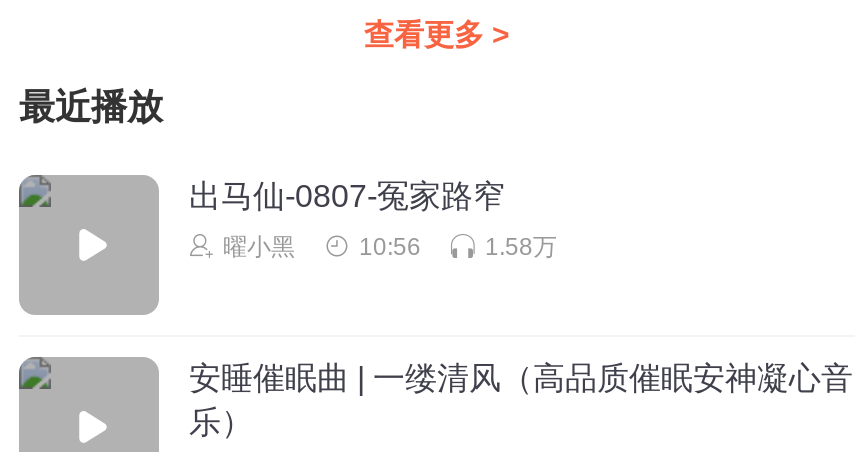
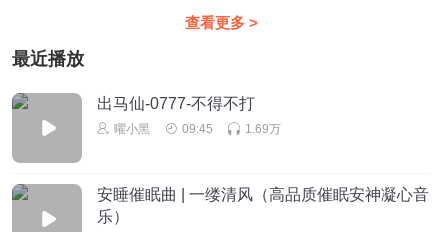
[189,179,505,213] 出马仙-0807-冤家路窄 -> [97,95,255,112] 出马仙-0777-不得不打
[359,233,421,261] 10:56 -> [182,122,213,136] 09:45
[485,233,557,261] 1.58万 -> [245,122,281,136] 1.69万

